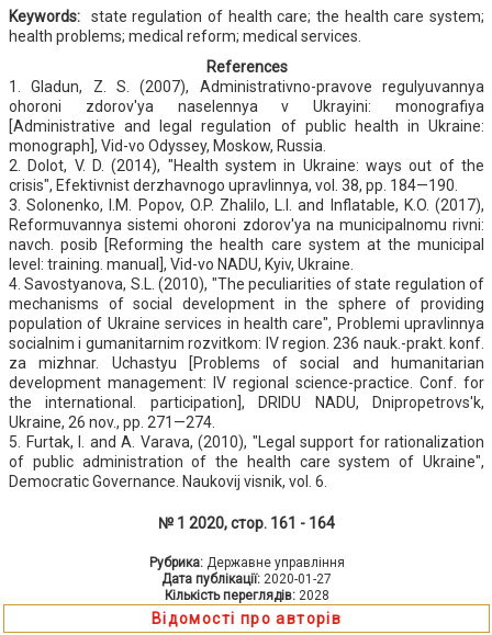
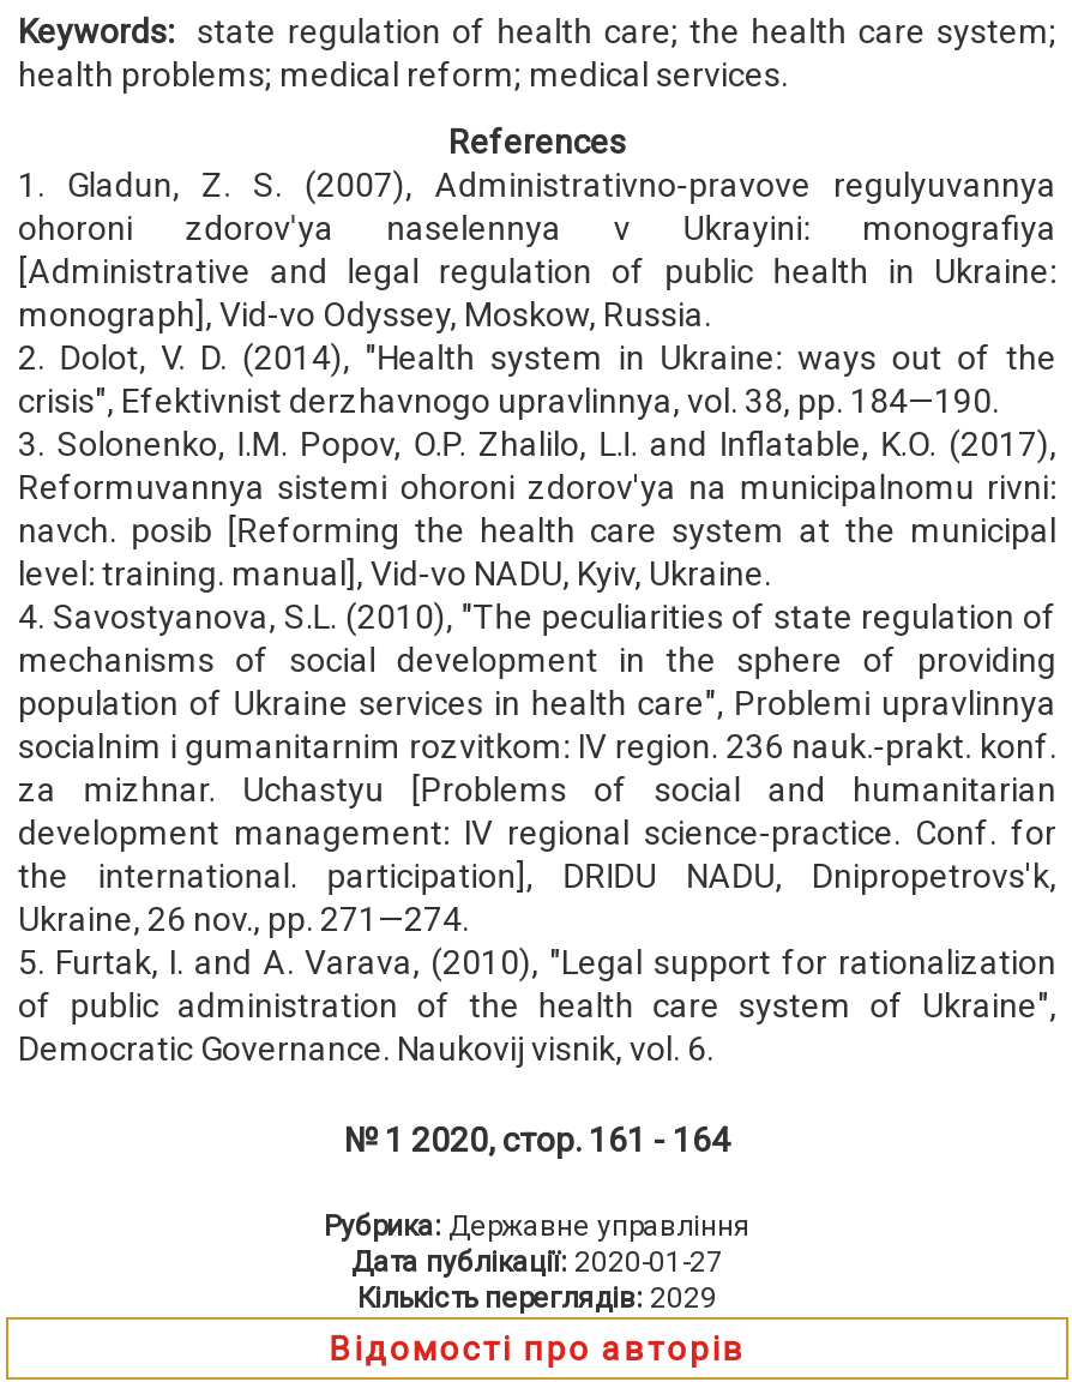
[164,587,329,603] Кількість переглядів: 2028 -> [357,1280,717,1314] Кількість переглядів: 2029

